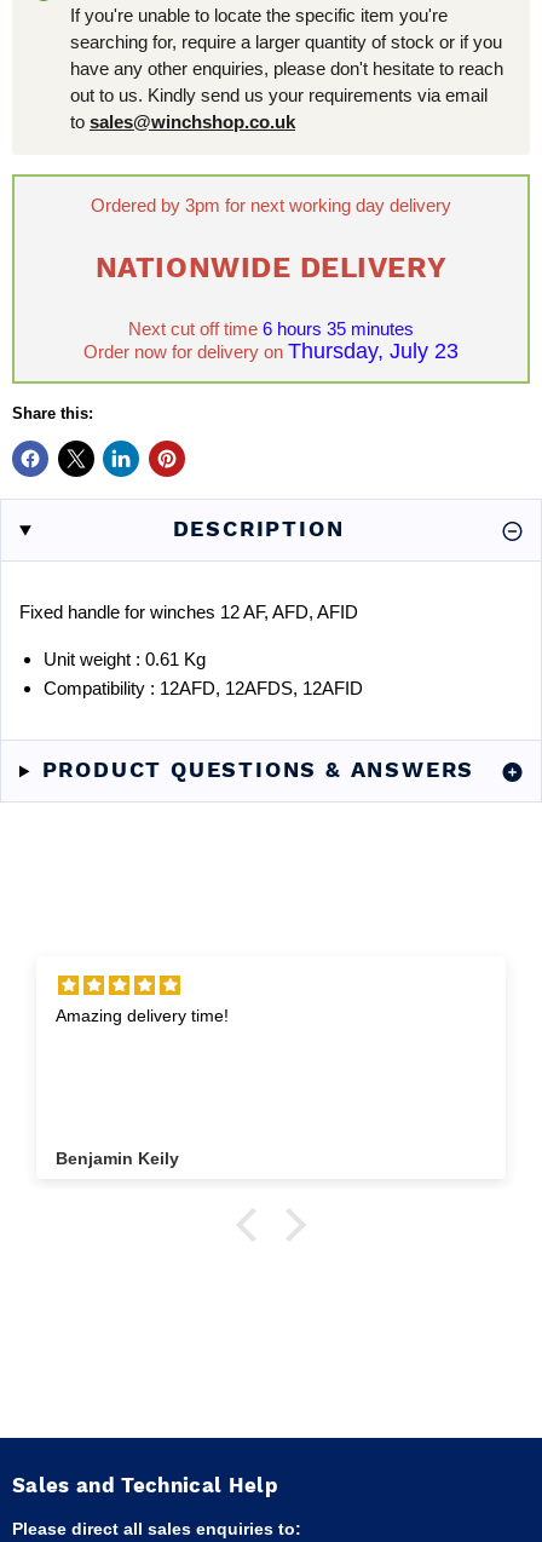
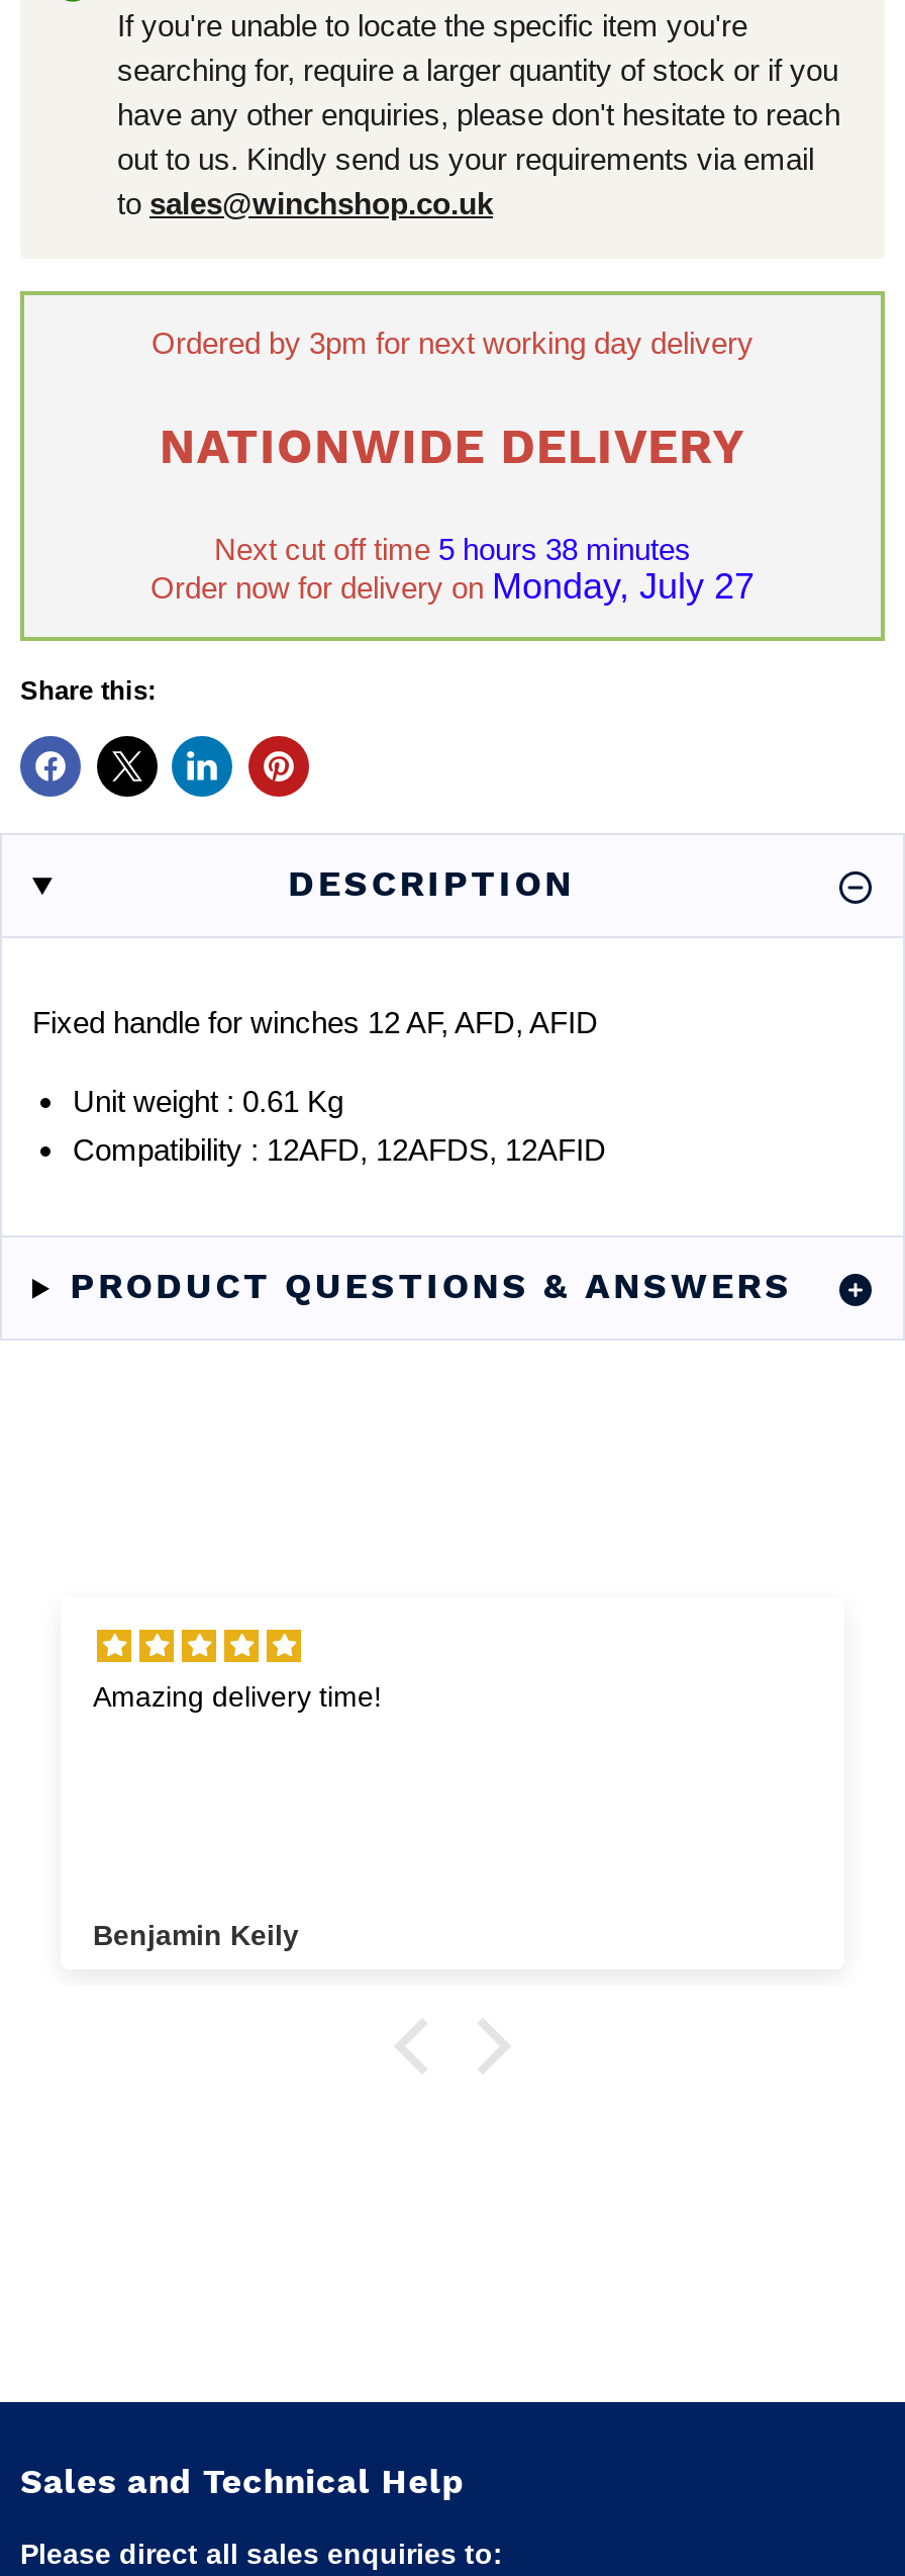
[128,318,414,339] Next cut off time 6 hours 35 minutes -> [214,531,691,566] Next cut off time 5 hours 38 minutes
[83,339,459,363] Order now for delivery on Thursday, July 23 -> [150,566,755,606] Order now for delivery on Monday, July 27

